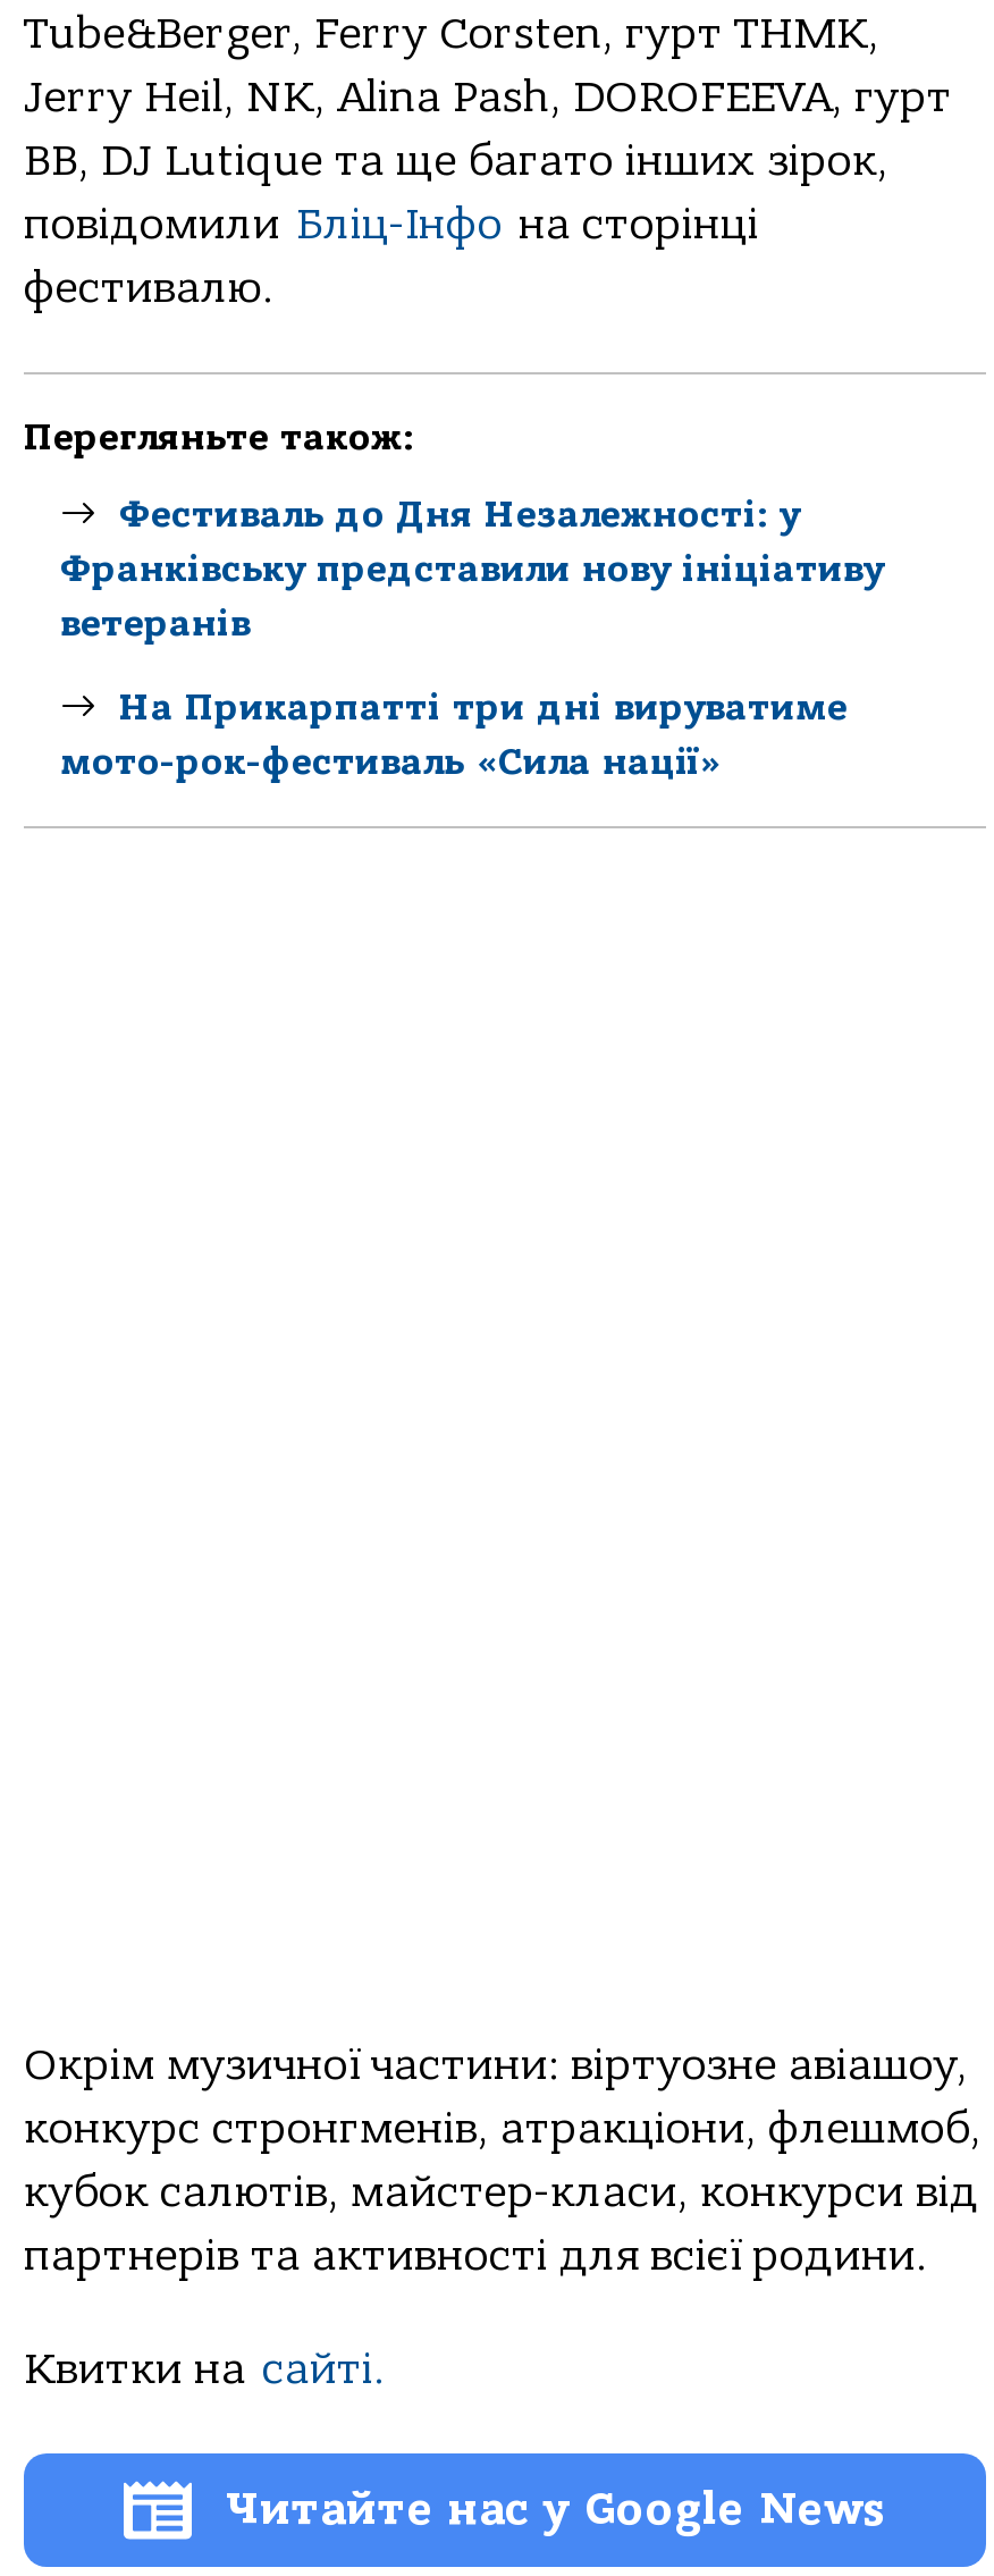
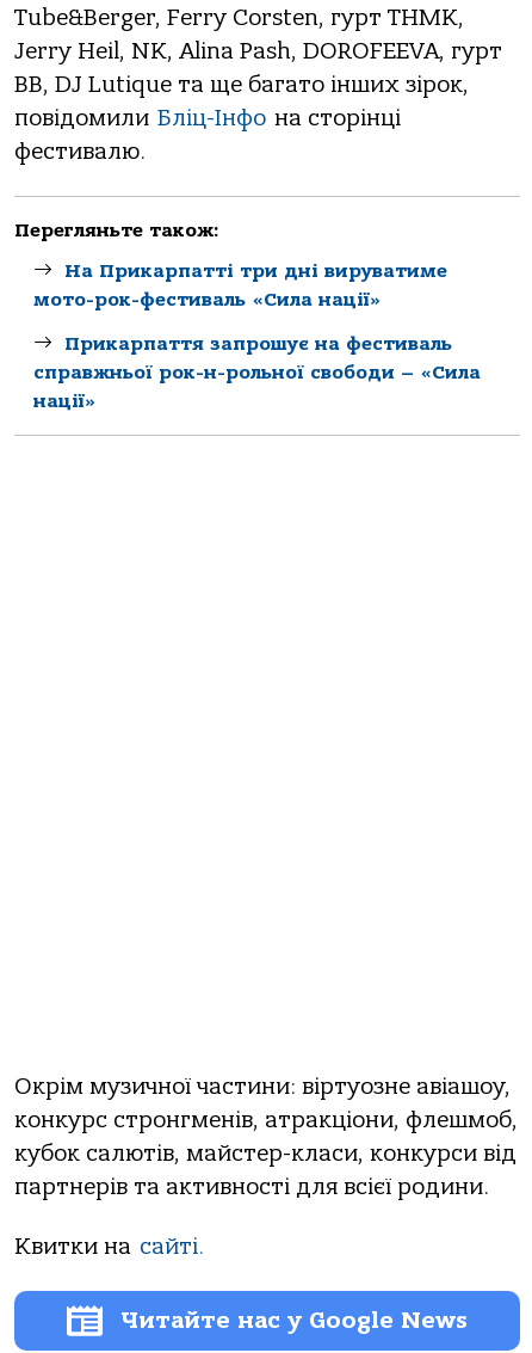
[60,494,884,644] Фестиваль до Дня Незалежності: у | Франківську представили нову ініціативу | ветеранів -> none
moved [60,687,848,782] -> [33,260,447,310]: На Прикарпатті три дні вируватиме | мото-рок-фестиваль «Сила нації»
none -> [33,333,481,412] Прикарпаття запрошує на фестиваль | справжньої рок-н-рольної свободи – «Сила | нації»

